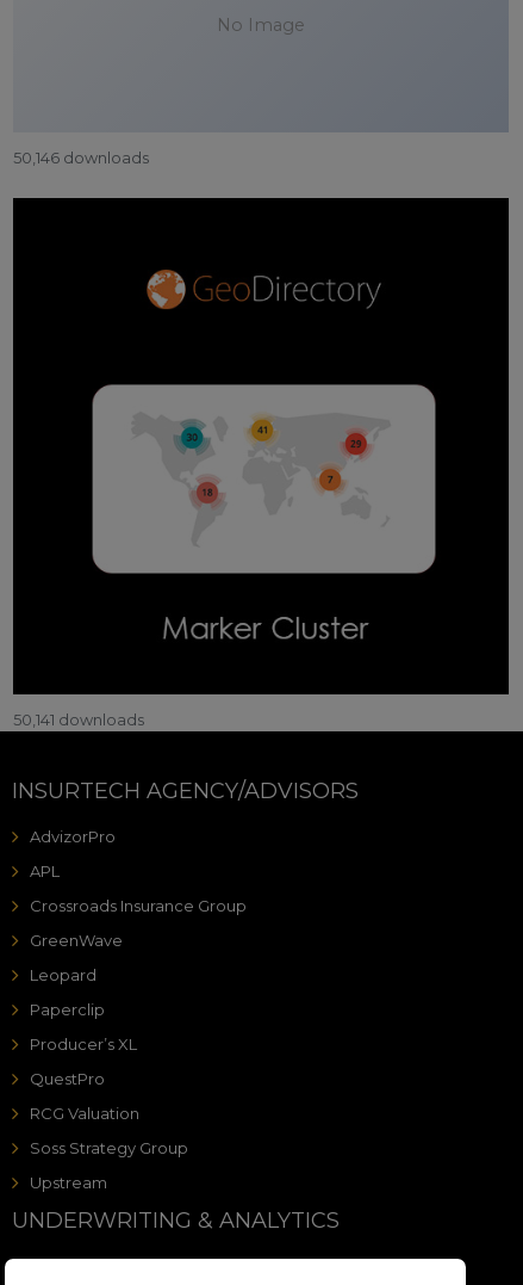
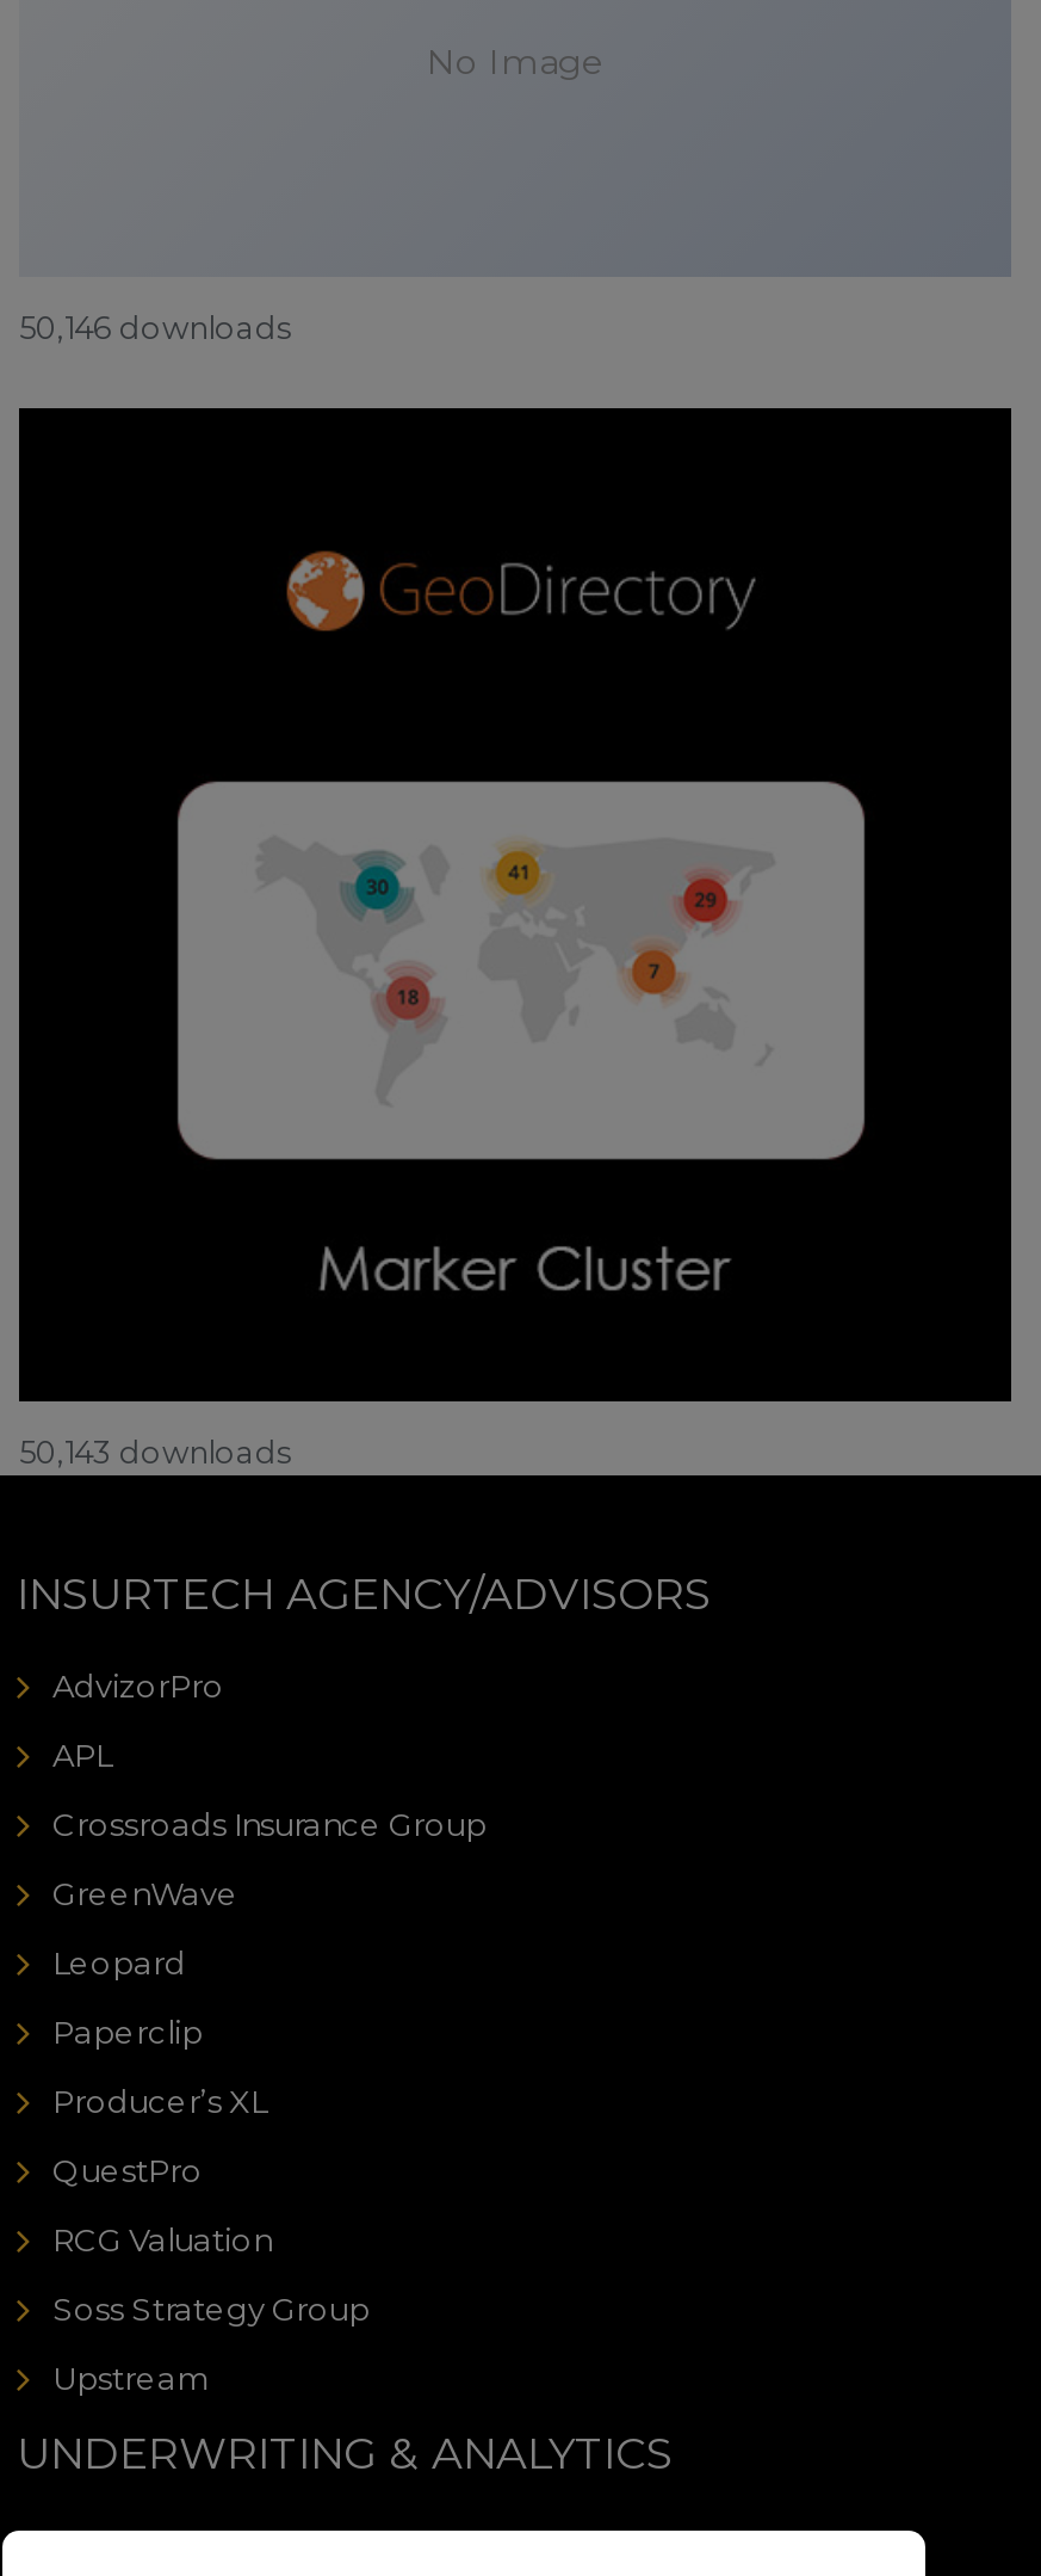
[13,712,144,729] 50,141 downloads -> [19,1436,291,1472] 50,143 downloads

